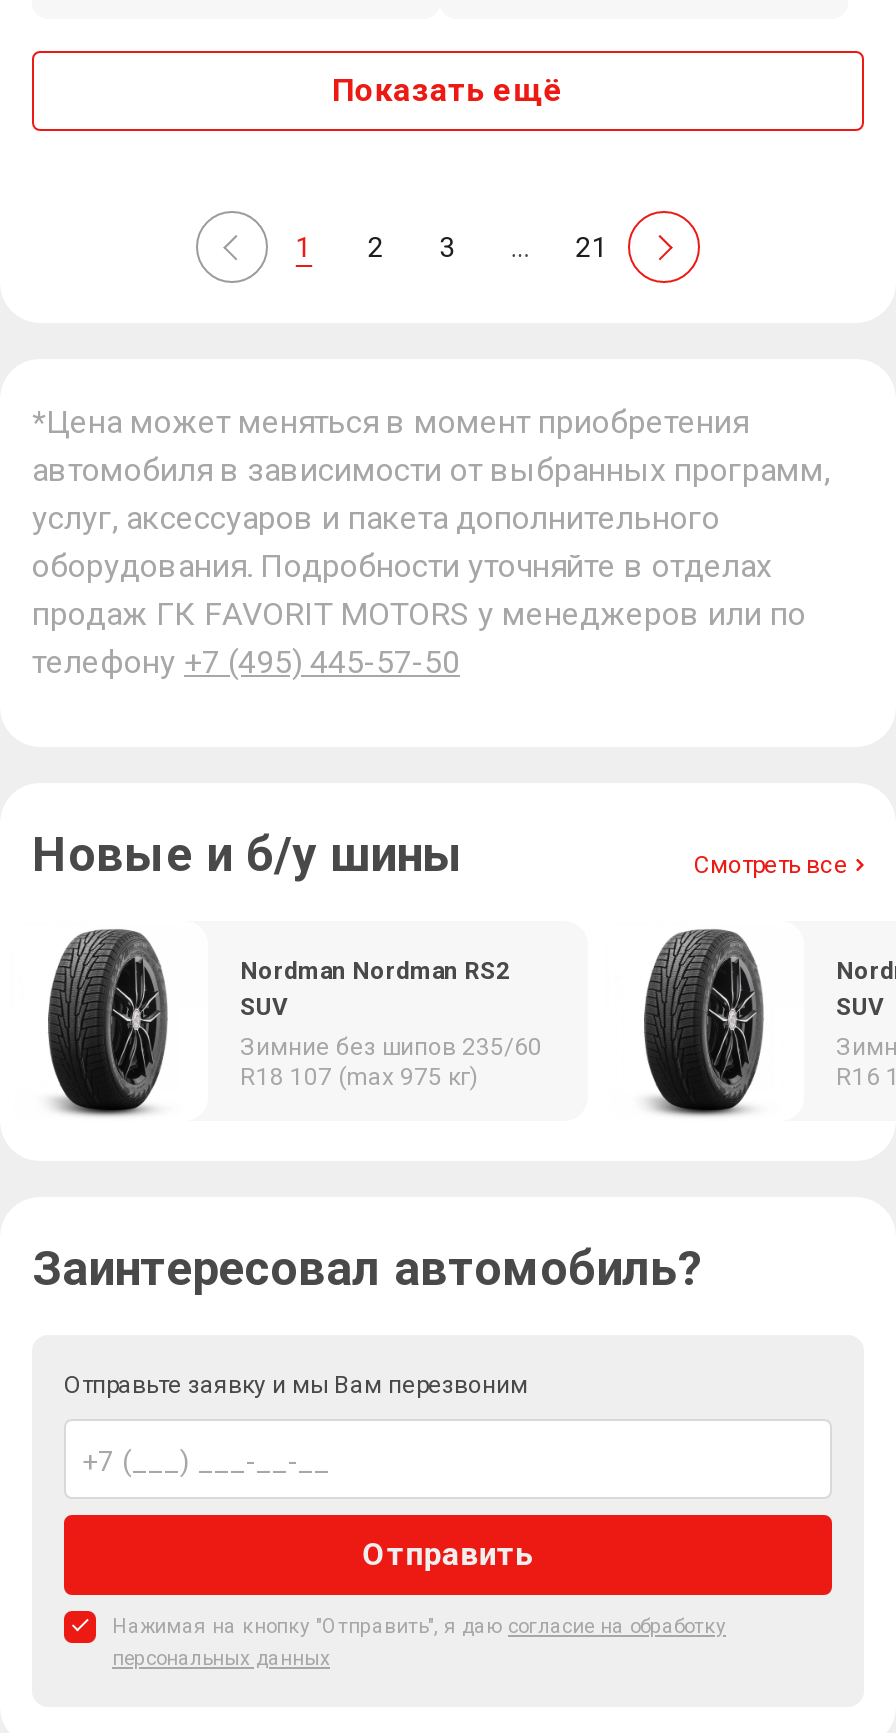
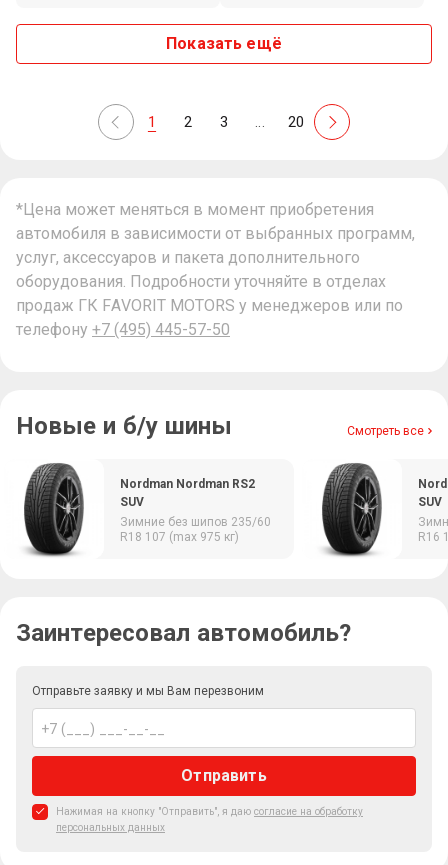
[576,230,608,262] 21 -> [288,113,304,131] 20

